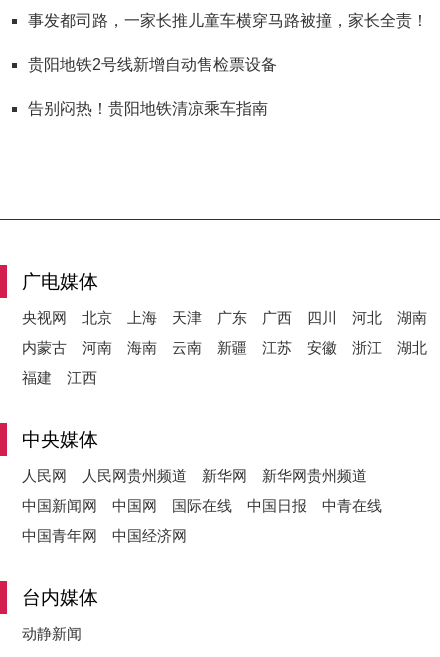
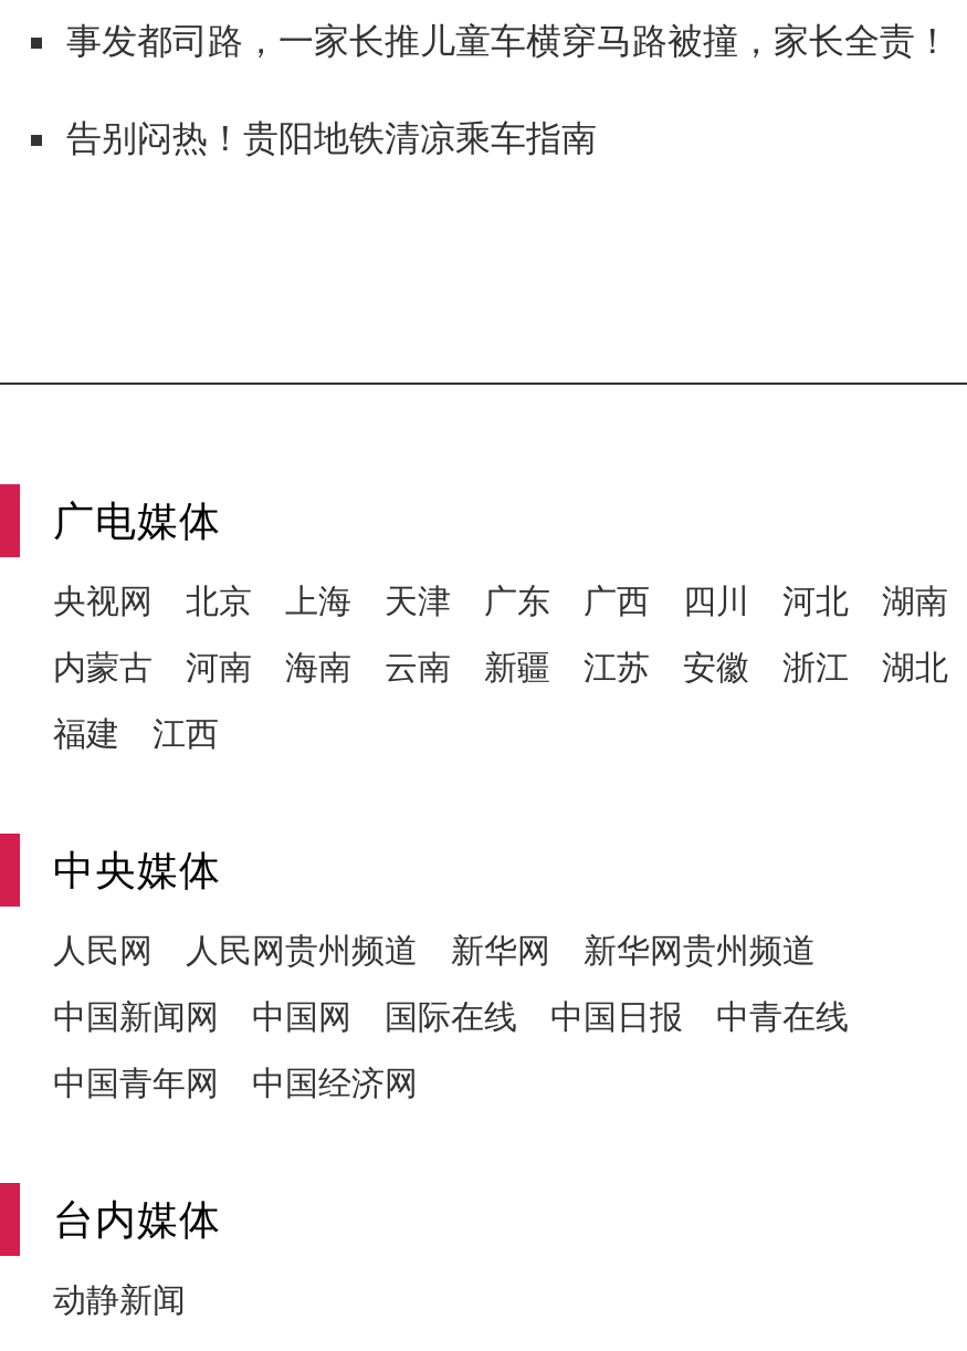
[28,56,277,73] 贵阳地铁2号线新增自动售检票设备 -> none

